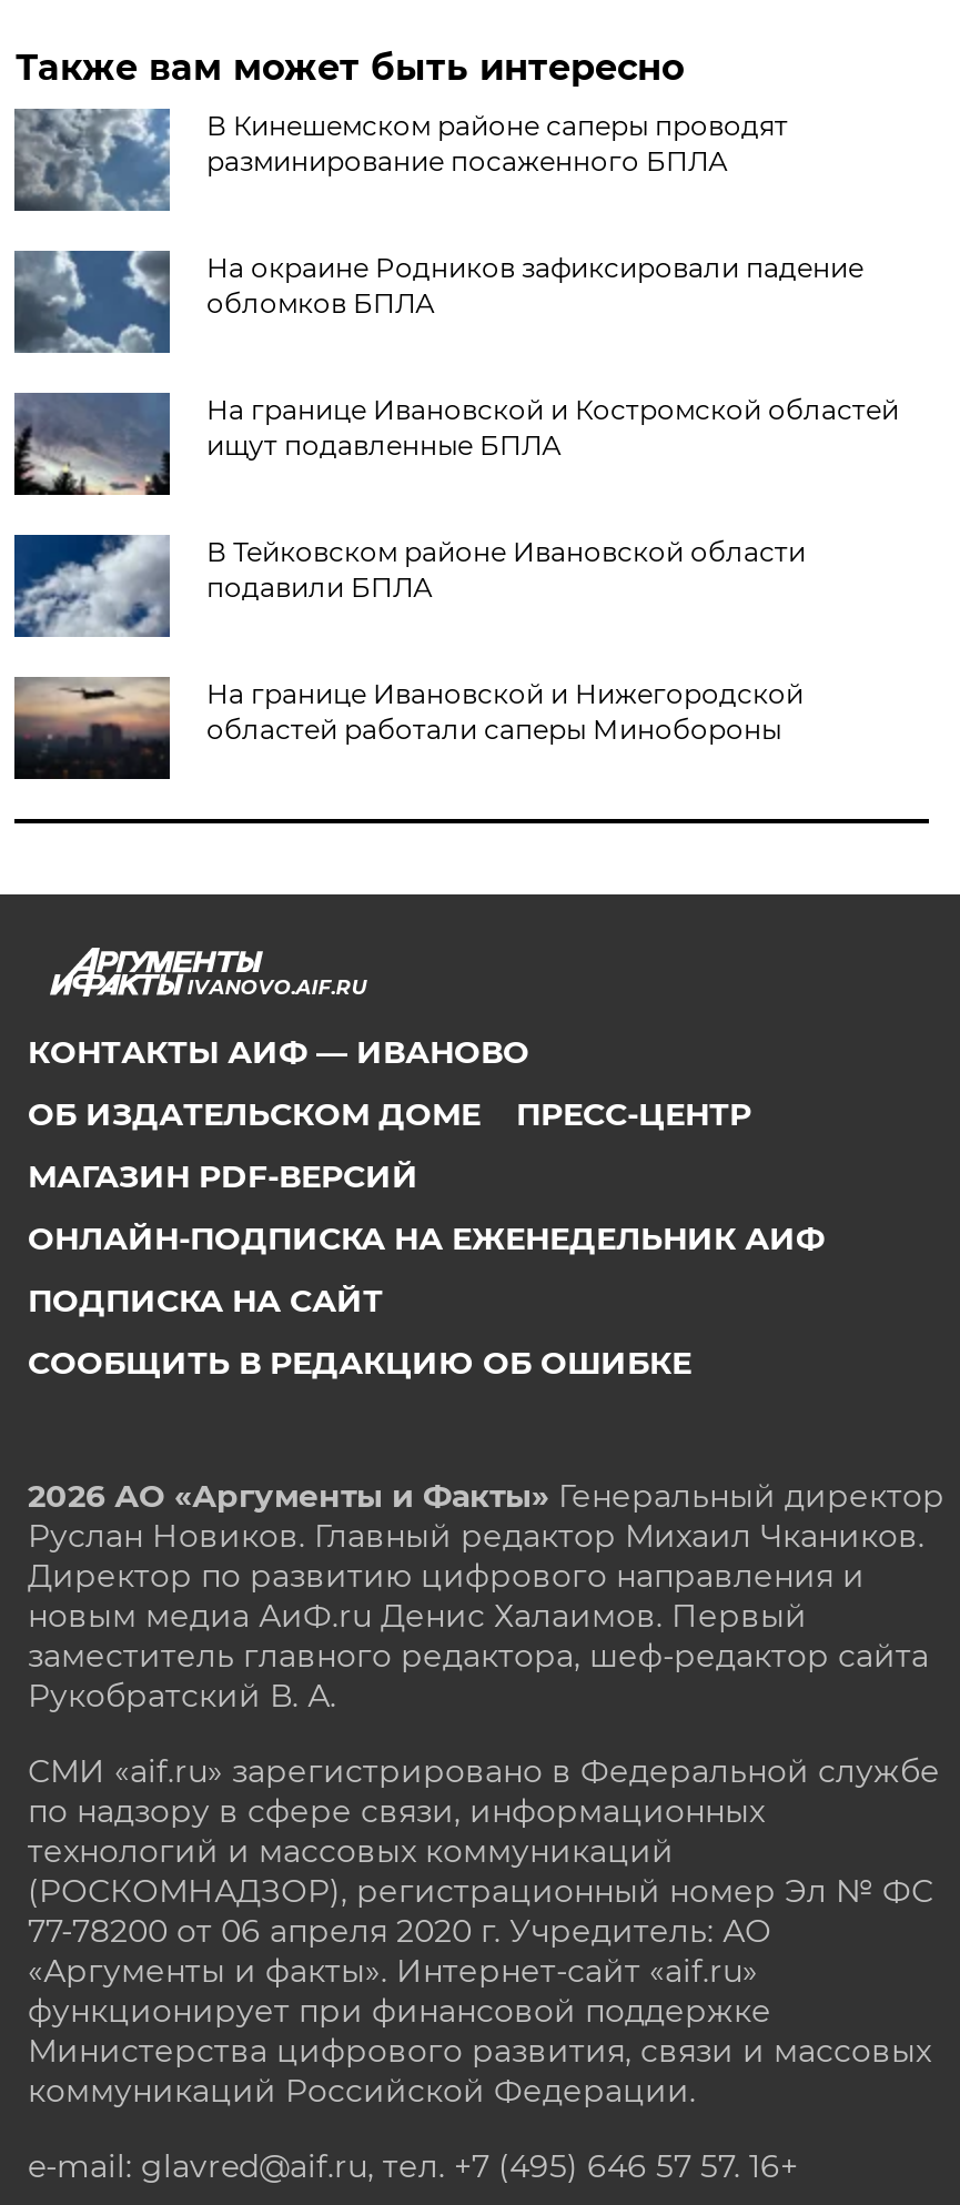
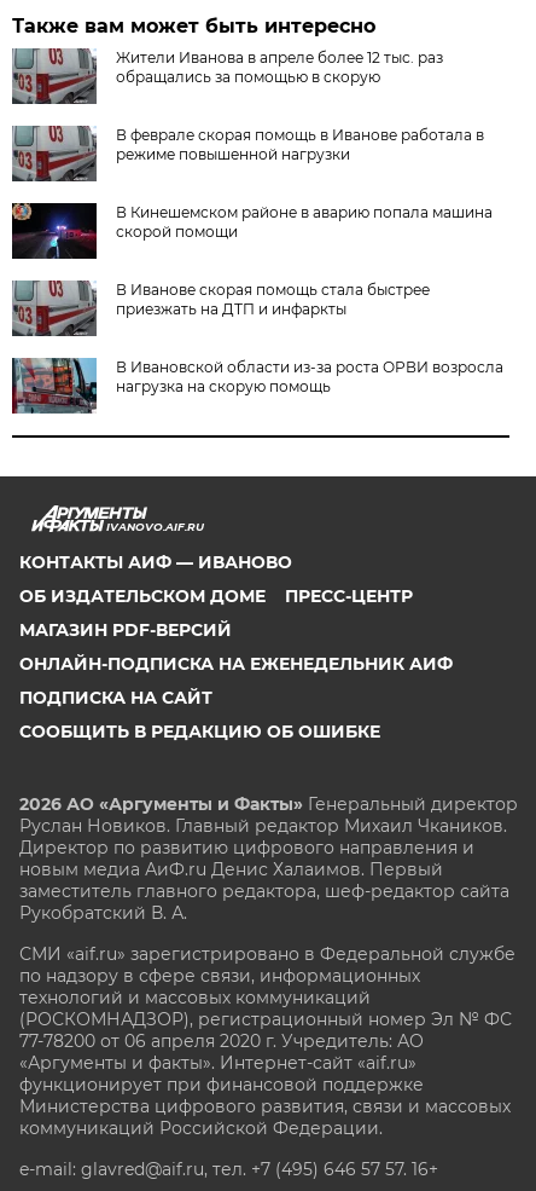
[17,107,788,213] [image] | В Кинешемском районе саперы проводят | разминирование посаженного БПЛА -> [12,47,444,105] [image] | Жители Иванова в апреле более 12 тыс. раз | обращались за помощью в скорую
[12,249,863,355] [image] | На окраине Родников зафиксировали падение | обломков БПЛА -> [12,125,485,183] [image] | В феврале скорая помощь в Иванове работала в | режиме повышенной нагрузки
[12,391,899,497] [image] | На границе Ивановской и Костромской областей | ищут подавленные БПЛА -> [11,202,493,260] [image] | В Кинешемском районе в аварию попала машина | скорой помощи
[12,533,806,637] [image] | В Тейковском районе Ивановской области | подавили БПЛА -> [11,279,430,337] [image] | В Иванове скорая помощь стала быстрее | приезжать на ДТП и инфаркты
[12,675,803,781] [image] | На границе Ивановской и Нижегородской | областей работали саперы Минобороны -> [11,358,504,415] [image] | В Ивановской области из-за роста ОРВИ возросла | нагрузка на скорую помощь

